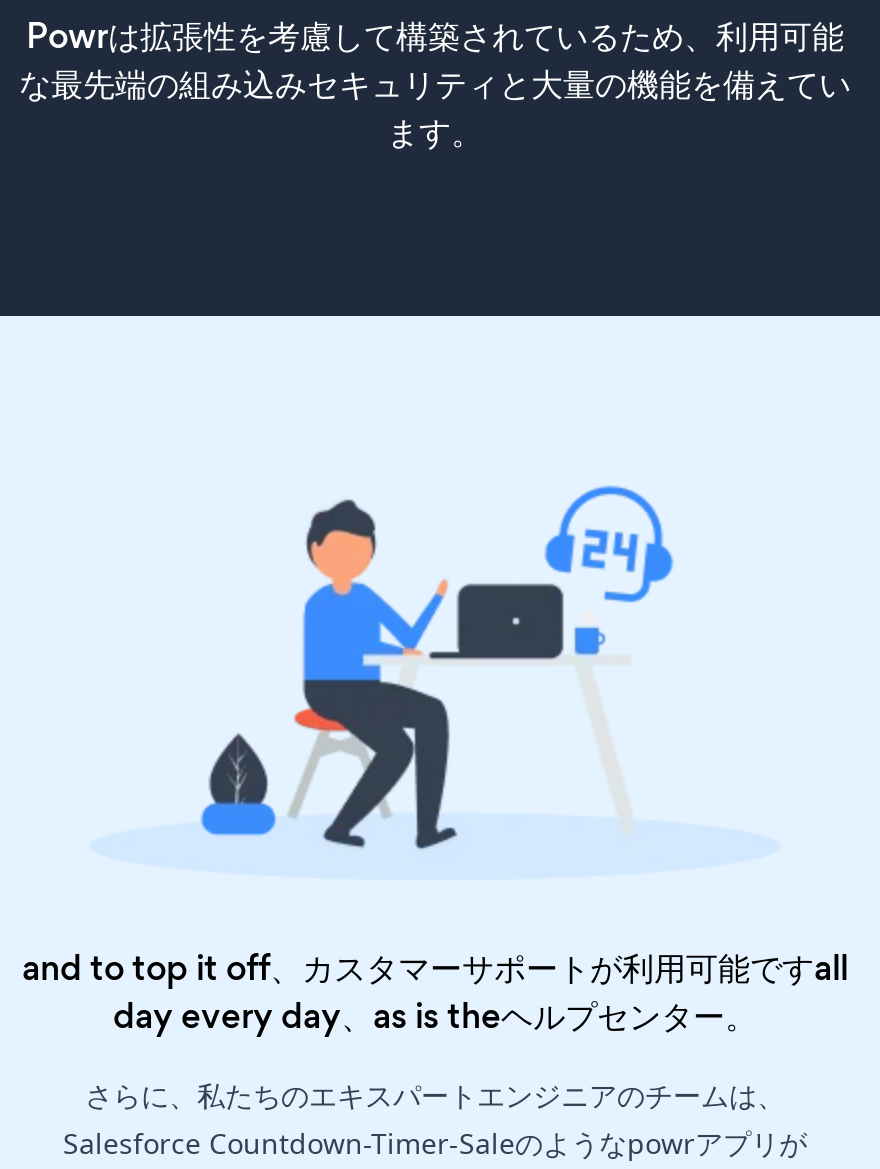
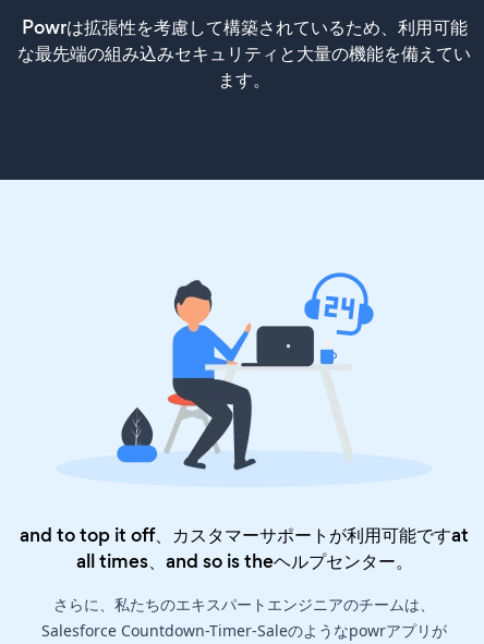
[22,944,848,992] and to top it off、カスタマーサポートが利用可能ですall -> [20,522,469,548] and to top it off、カスタマーサポートが利用可能ですat
[113,992,757,1040] day every day、as is theヘルプセンター。 -> [76,548,413,574] all times、and so is theヘルプセンター。

